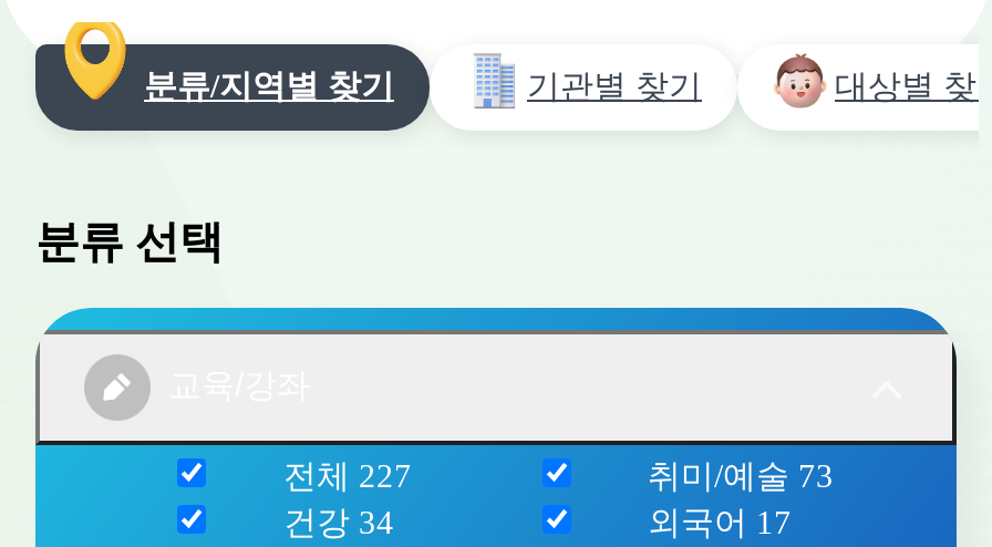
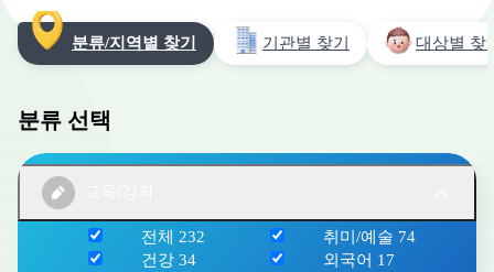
[283,458,412,493] 전체 227 -> [141,228,205,245] 전체 232
[648,458,834,493] 취미/예술 73 -> [323,228,415,245] 취미/예술 74

